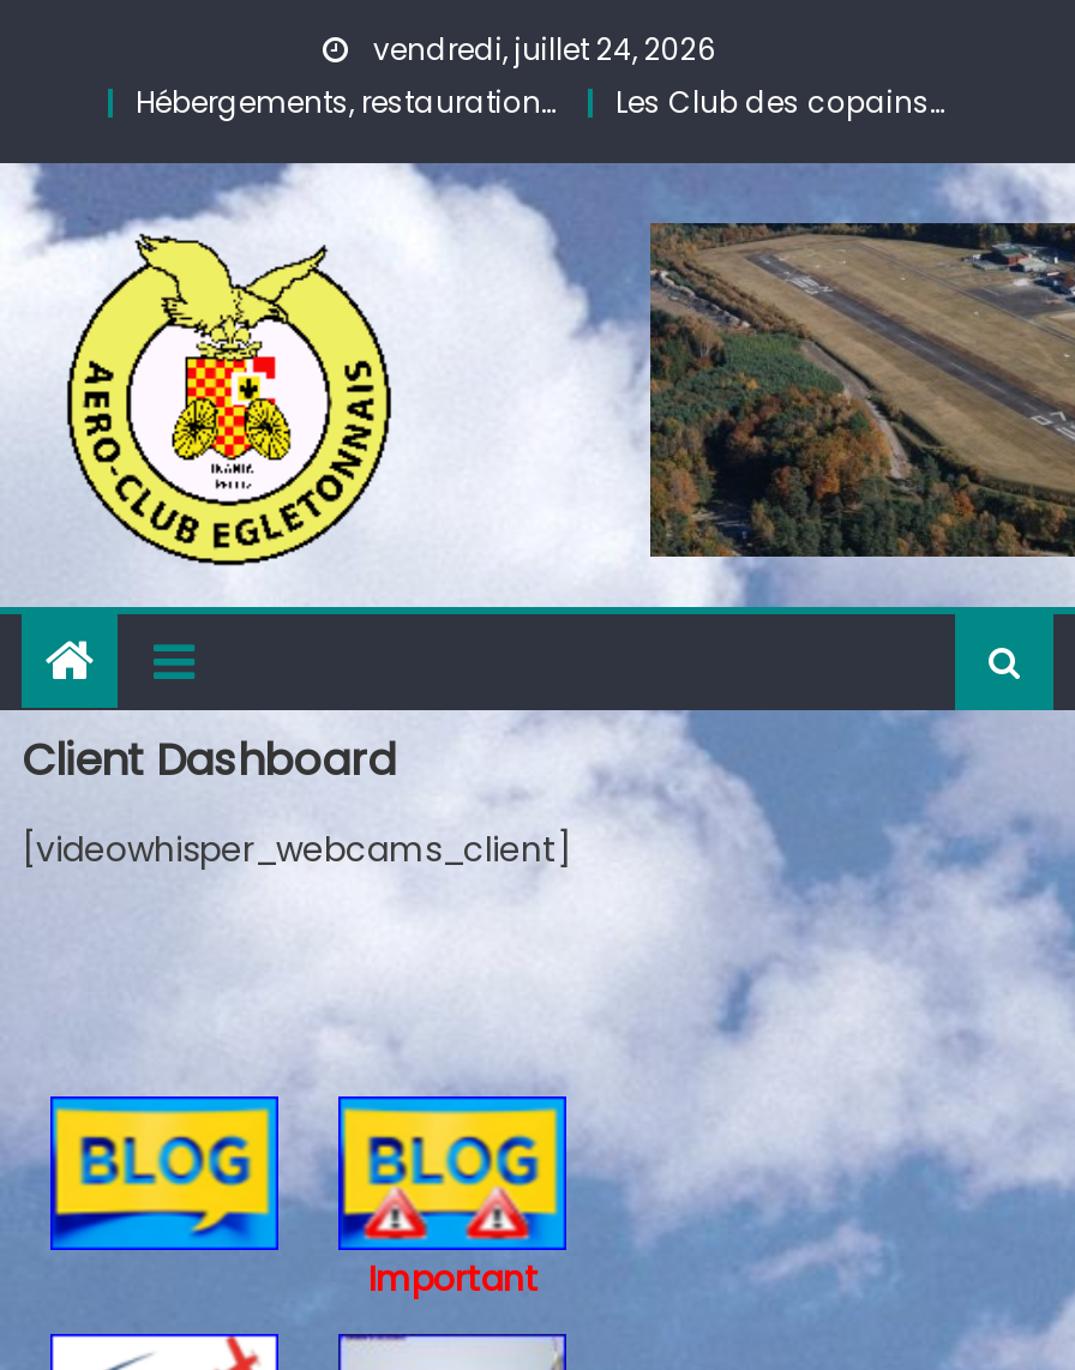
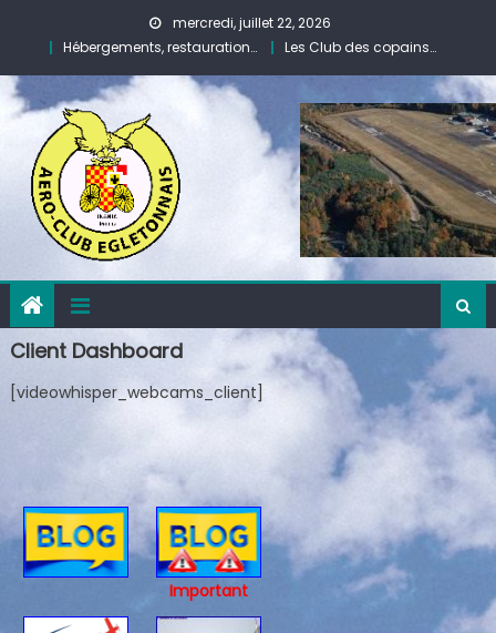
[366,29,716,70] vendredi, juillet 24, 2026 -> [169,13,330,32] mercredi, juillet 22, 2026

